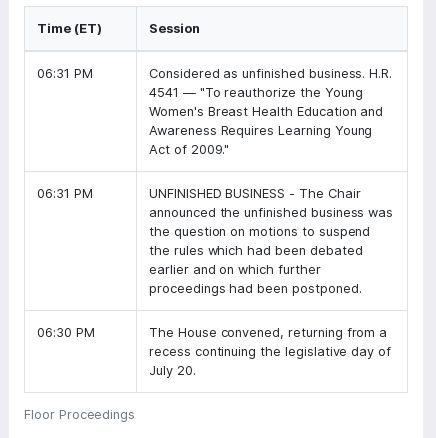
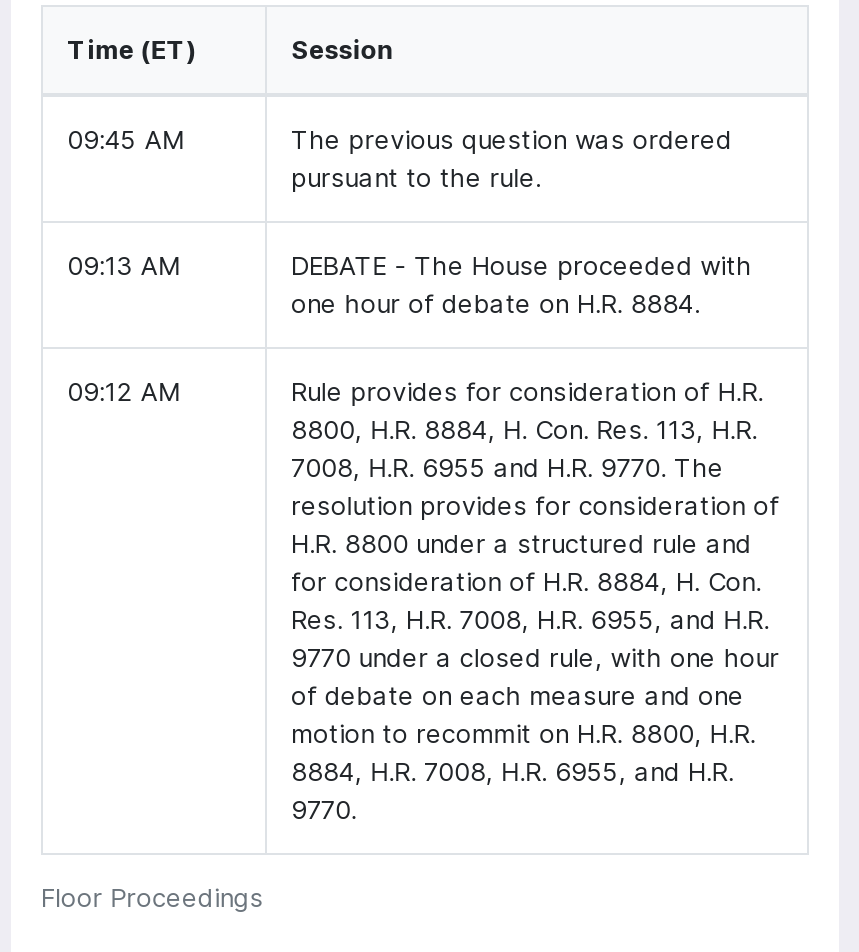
[37,66,392,157] 06:31 PM | Considered as unfinished business. H.R. | 4541 — "To reauthorize the Young | Women's Breast Health Education and | Awareness Requires Learning Young | Act of 2009." -> [67,125,732,193] 09:45 AM | The previous question was ordered | pursuant to the rule.
[37,186,393,296] 06:31 PM | UNFINISHED BUSINESS - The Chair | announced the unfinished business was | the question on motions to suspend | the rules which had been debated | earlier and on which further | proceedings had been postponed. -> [67,251,752,319] 09:13 AM | DEBATE - The House proceeded with | one hour of debate on H.R. 8884.
[37,325,391,378] 06:30 PM | The House convened, returning from a | recess continuing the legislative day of | July 20. -> [67,377,779,825] 09:12 AM | Rule provides for consideration of H.R. | 8800, H.R. 8884, H. Con. Res. 113, H.R. | 7008, H.R. 6955 and H.R. 9770. The | resolution provides for consideration of | H.R. 8800 under a structured rule and | for consideration of H.R. 8884, H. Con. | Res. 113, H.R. 7008, H.R. 6955, and H.R. | 9770 under a closed rule, with one hour | of debate on each measure and one | motion to recommit on H.R. 8800, H.R. | 8884, H.R. 7008, H.R. 6955, and H.R. | 9770.

